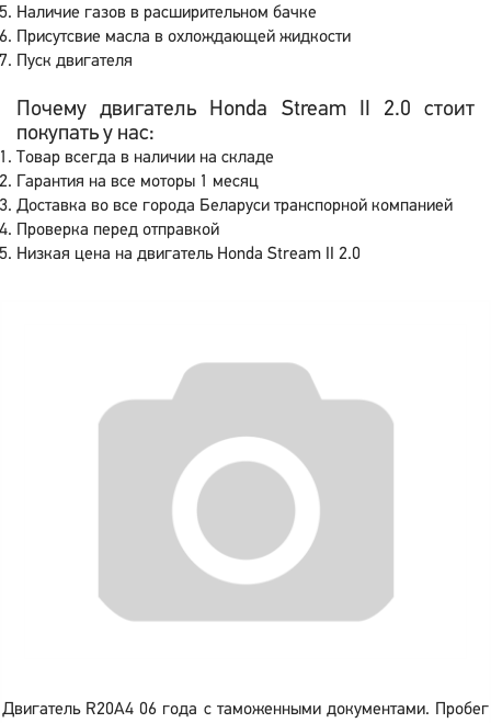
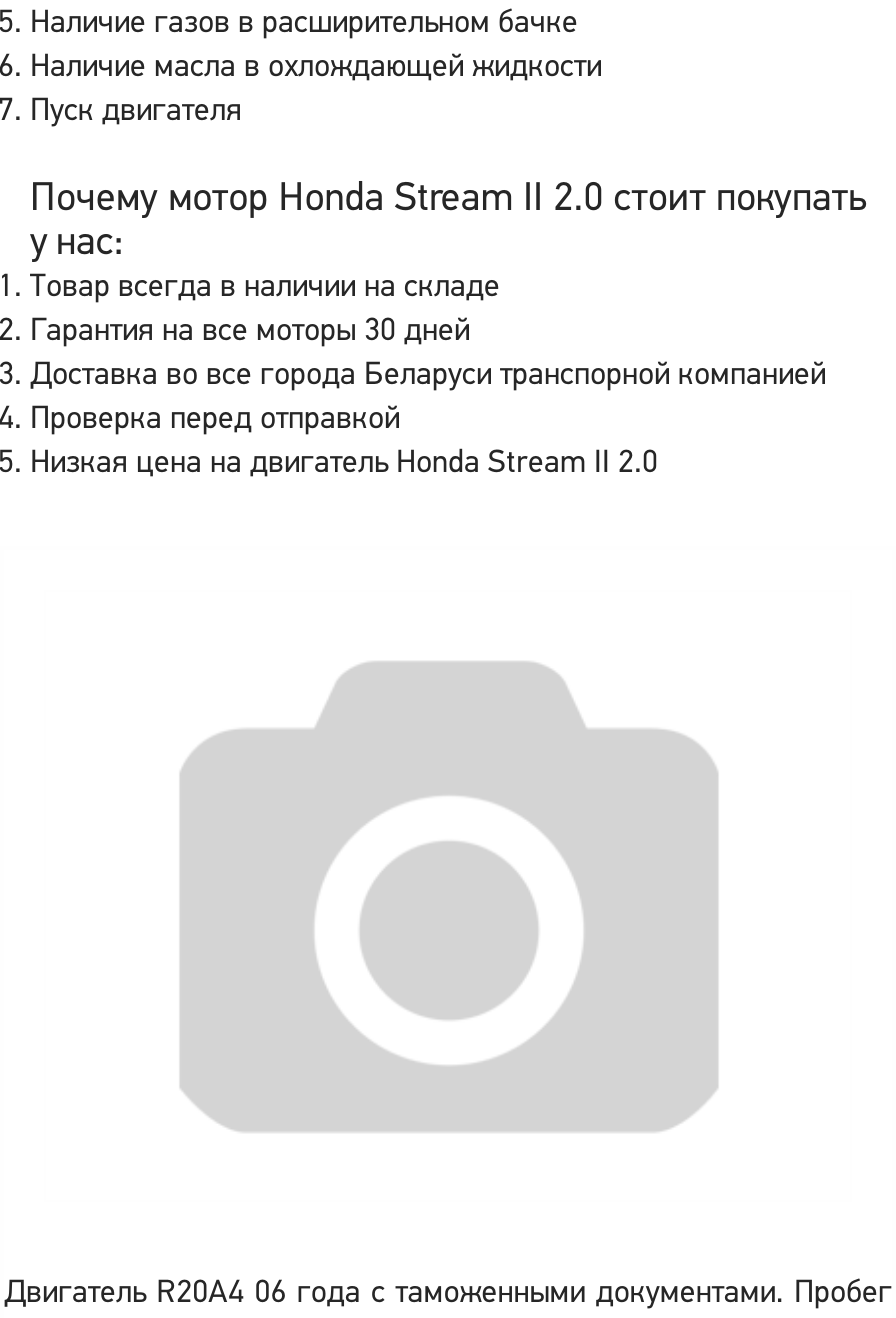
[16,29,351,46] Присутсвие масла в охлождающей жидкости -> [30,52,602,84] Наличие масла в охлождающей жидкости
[16,99,475,145] Почему двигатель Honda Stream II 2.0 стоит | покупать у нас: -> [30,180,866,264] Почему мотор Honda Stream II 2.0 стоит покупать | у нас:
[16,173,259,191] Гарантия на все моторы 1 месяц -> [30,316,470,348] Гарантия на все моторы 30 дней

